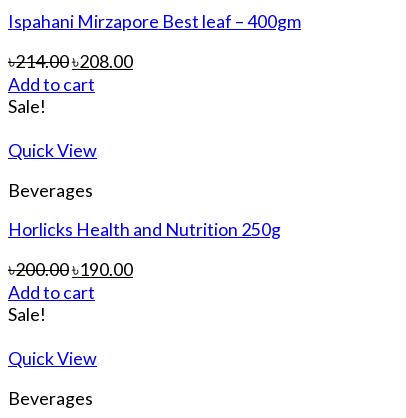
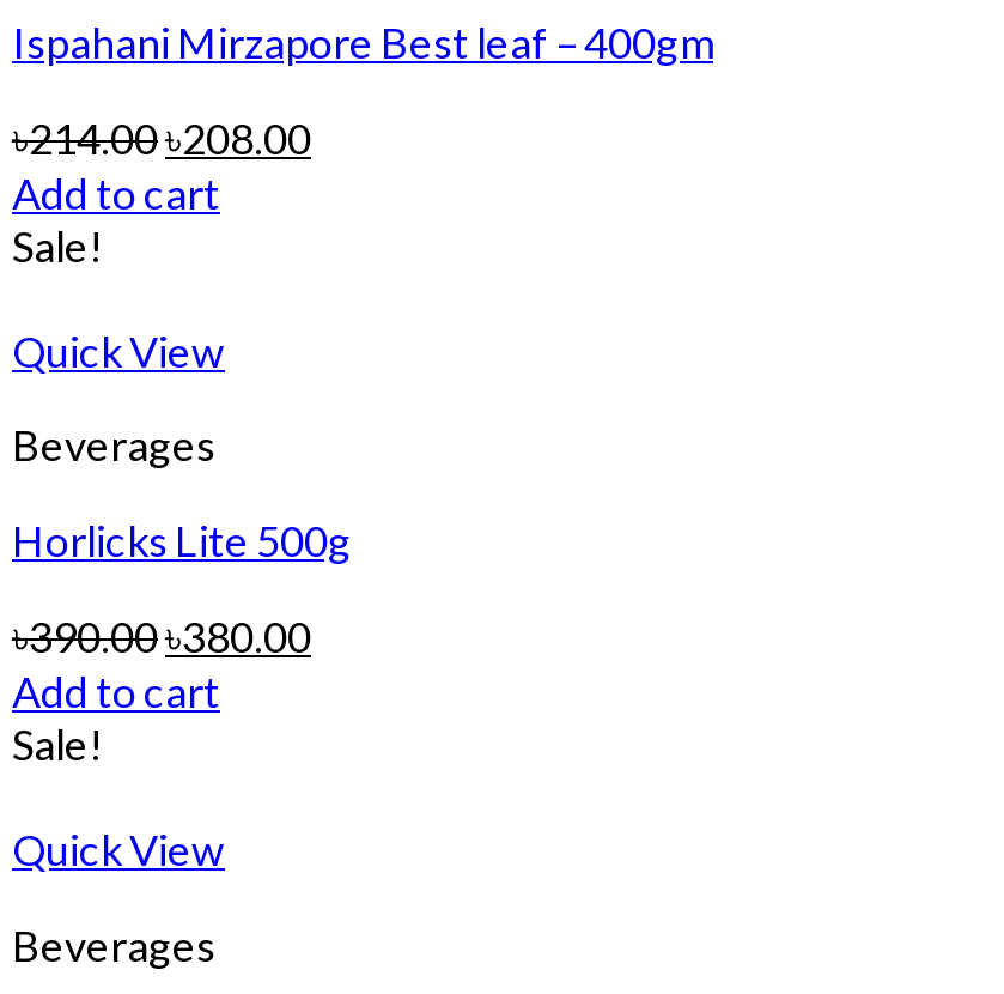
[8,218,281,240] Horlicks Health and Nutrition 250g -> [12,515,352,567] Horlicks Lite 500g
[8,258,133,280] ৳200.00 ৳190.00 -> [12,610,311,663] ৳390.00 ৳380.00

